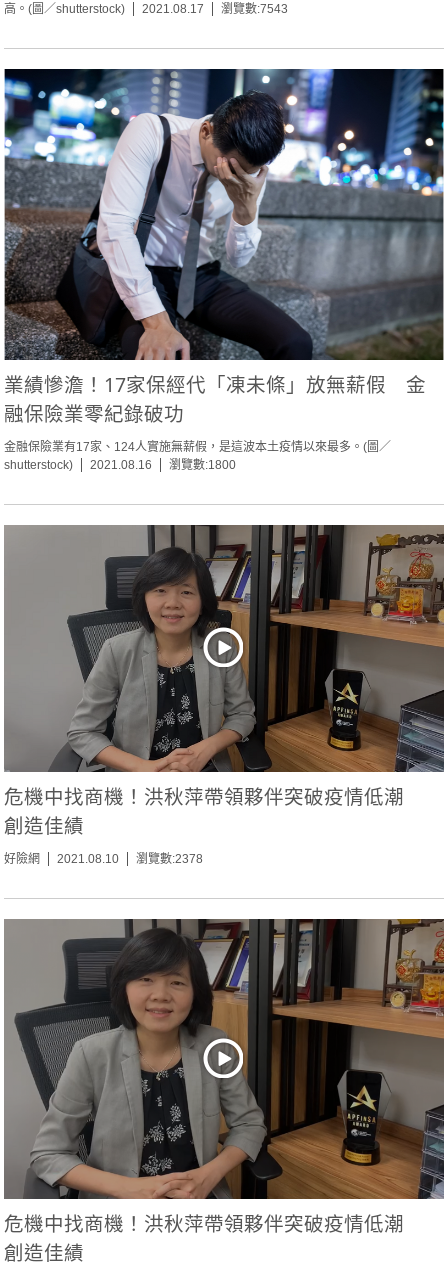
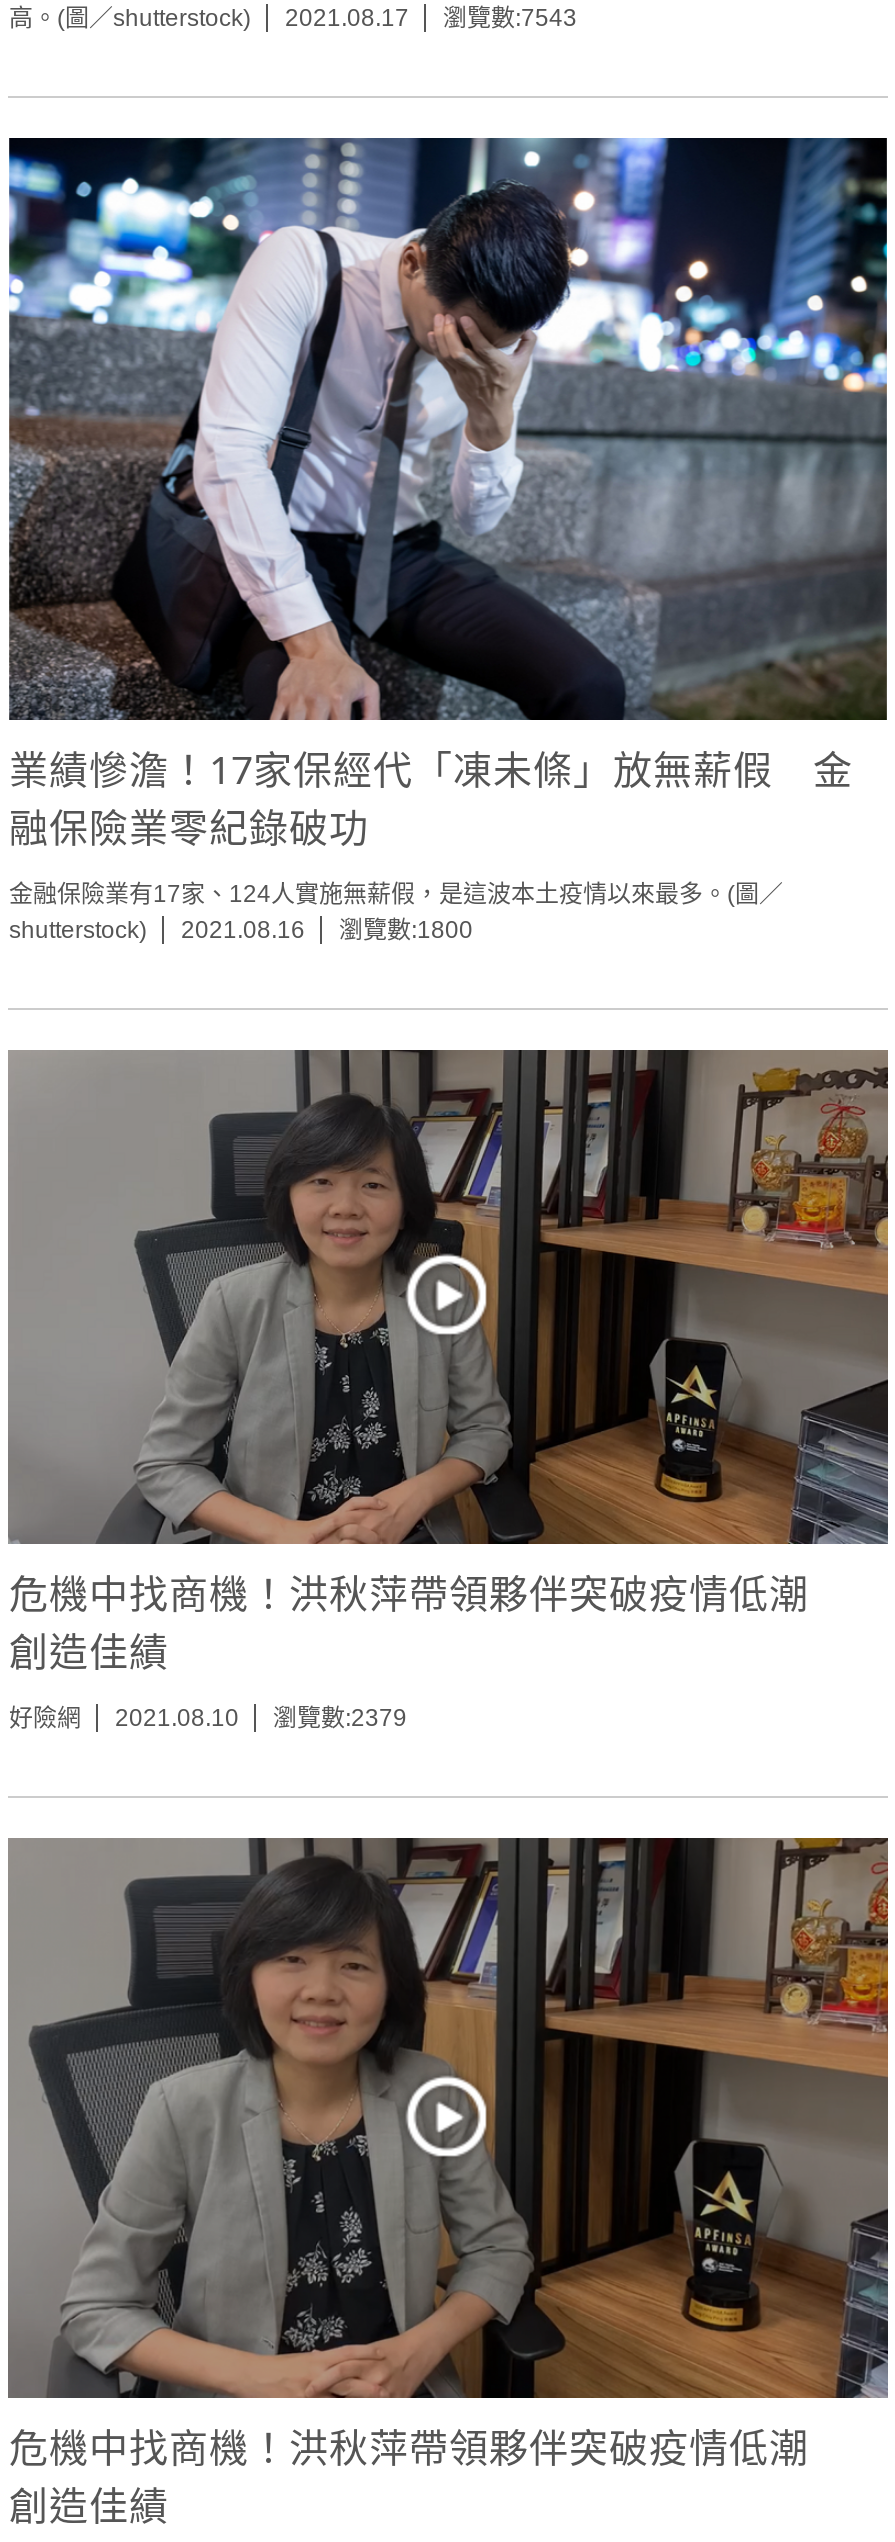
[4,852,203,866] 好險網 2021.08.10 瀏覽數:2378 -> [9,1704,407,1732] 好險網 2021.08.10 瀏覽數:2379

